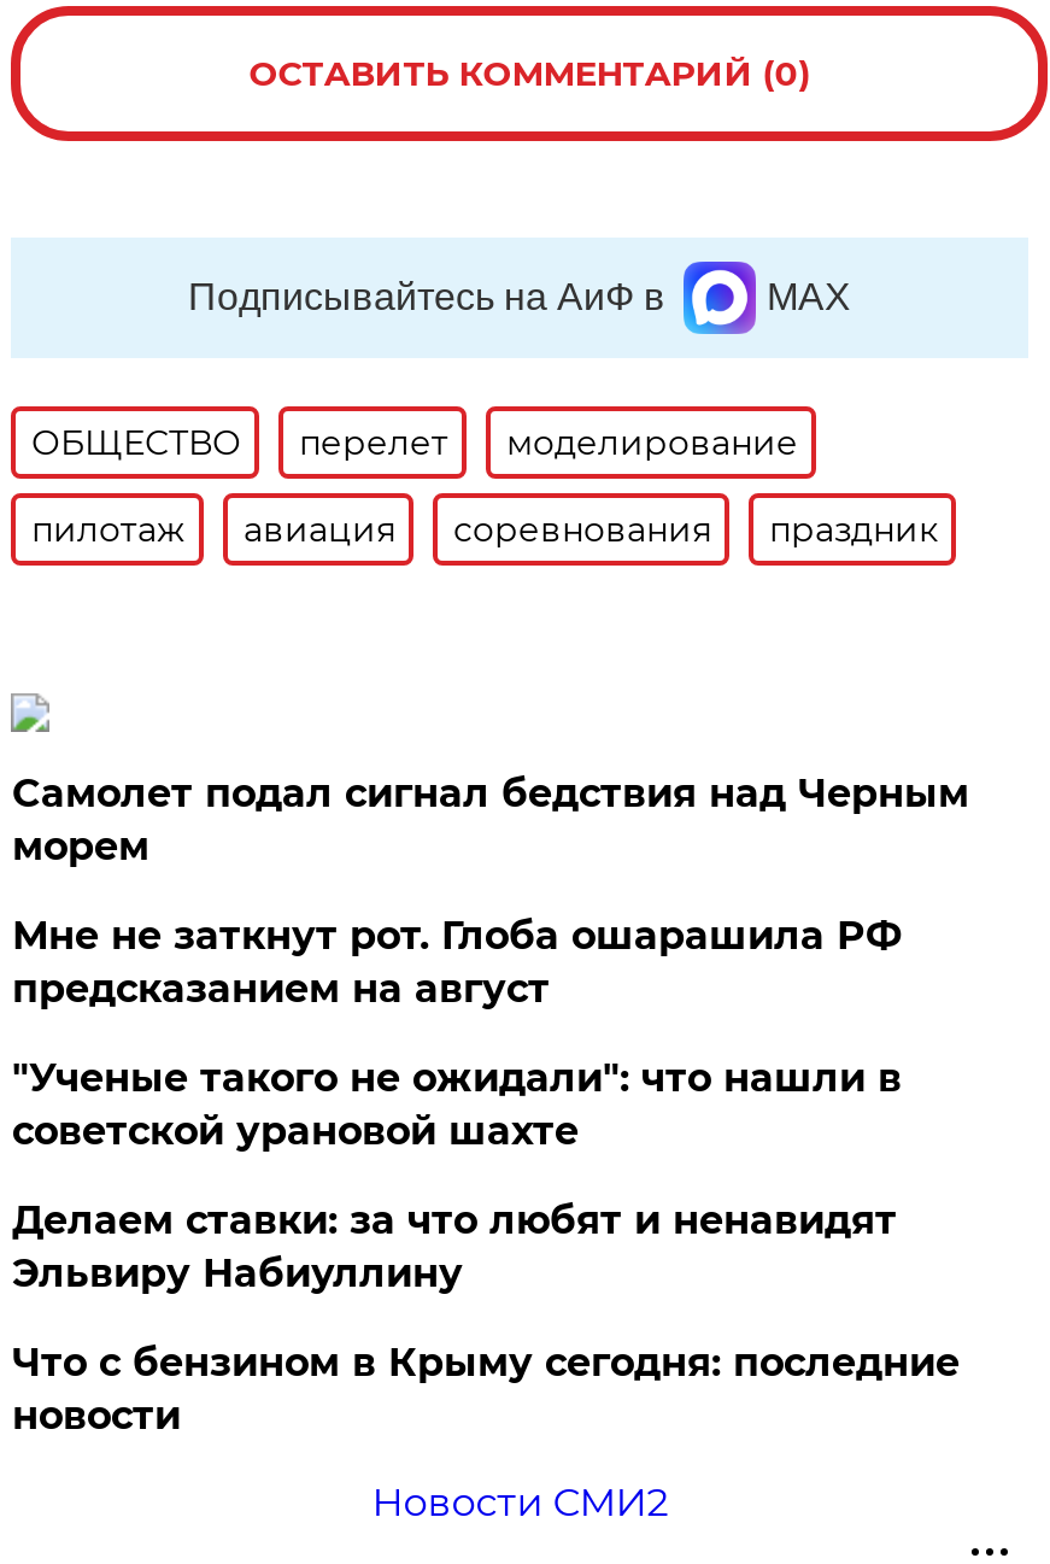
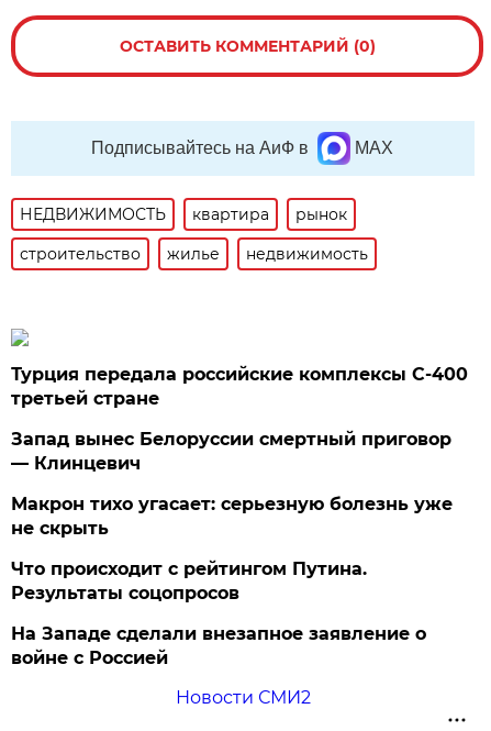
[31,421,798,464] ОБЩЕСТВО | перелет | моделирование -> [20,204,348,224] НЕДВИЖИМОСТЬ | квартира | рынок
[31,508,938,551] пилотаж | авиация | соревнования | праздник -> [20,244,368,264] строительство | жилье | недвижимость
[12,771,969,869] Самолет подал сигнал бедствия над Черным | морем -> [11,364,468,409] Турция передала российские комплексы С-400 | третьей стране
[12,913,901,1012] Мне не заткнут рот. Глоба ошарашила РФ | предсказанием на август -> [11,429,452,474] Запад вынес Белоруссии смертный приговор | — Клинцевич
[12,1055,901,1154] "Ученые такого не ожидали": что нашли в | советской урановой шахте -> [11,494,453,539] Макрон тихо угасает: серьезную болезнь уже | не скрыть
[12,1197,897,1296] Делаем ставки: за что любят и ненавидят | Эльвиру Набиуллину -> [11,558,367,603] Что происходит с рейтингом Путина. | Результаты соцопросов
[12,1340,959,1439] Что с бензином в Крыму сегодня: последние | новости -> [11,623,427,668] На Западе сделали внезапное заявление о | войне с Россией

